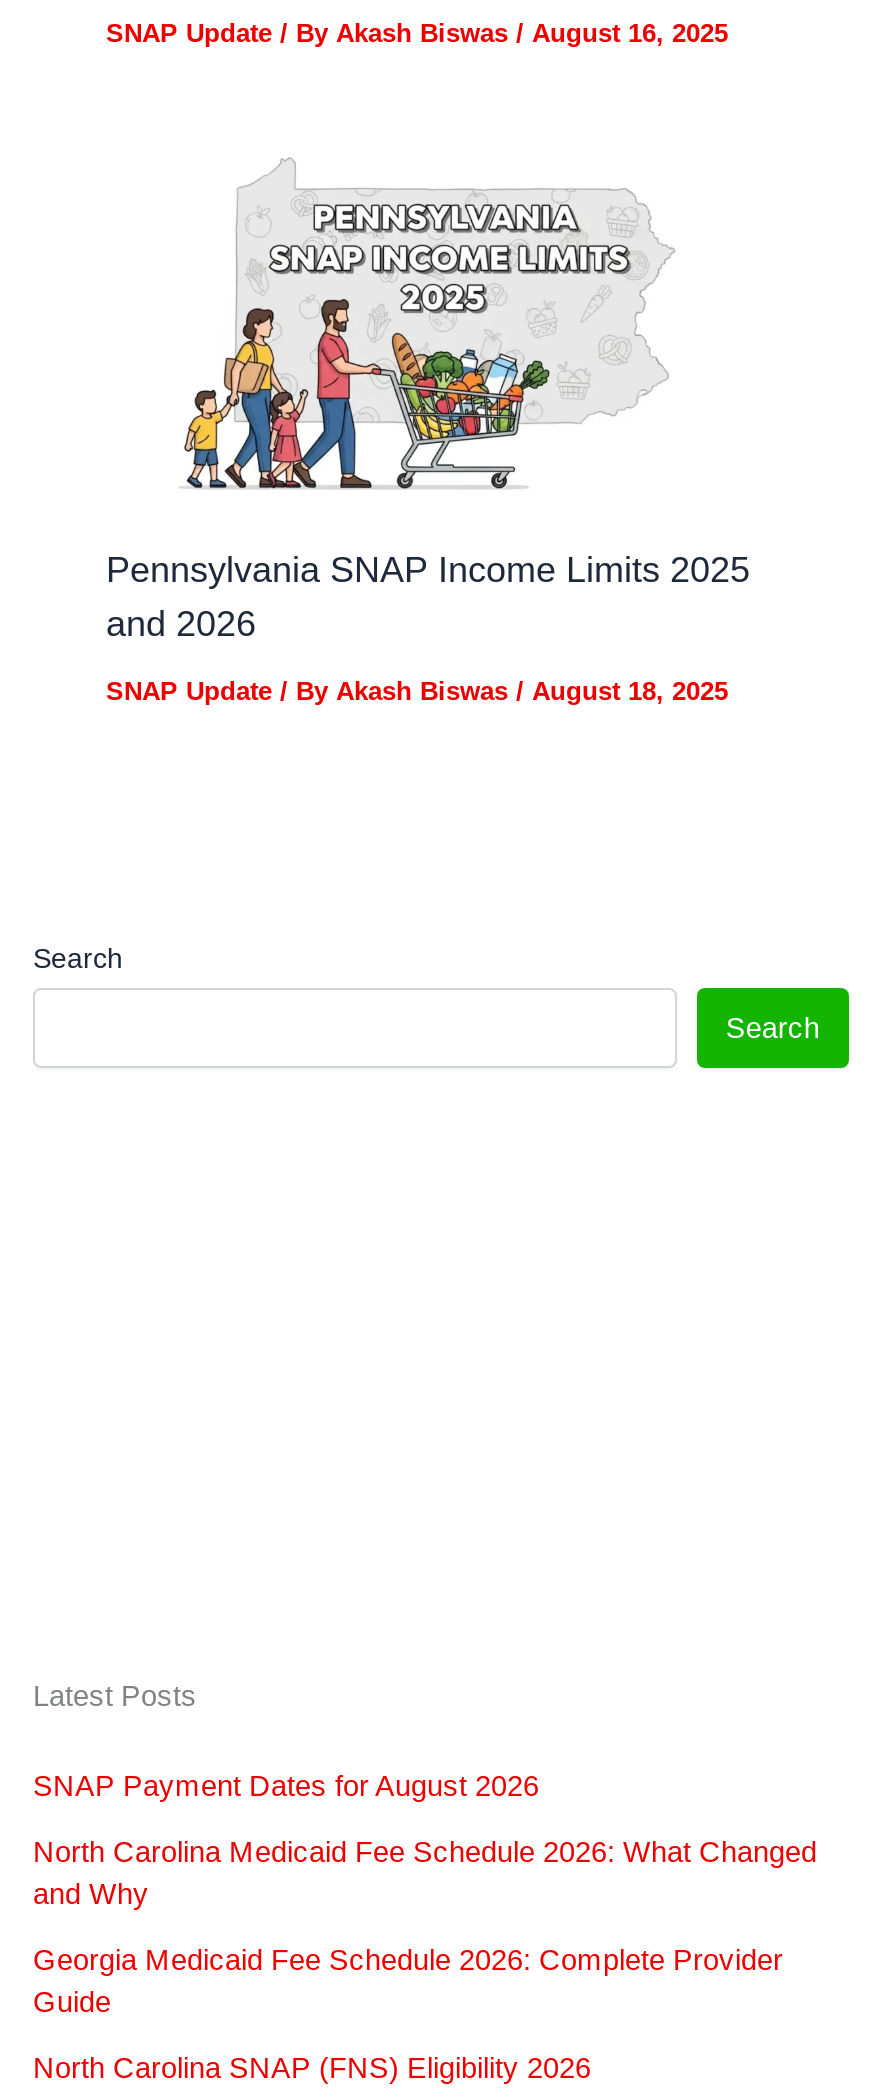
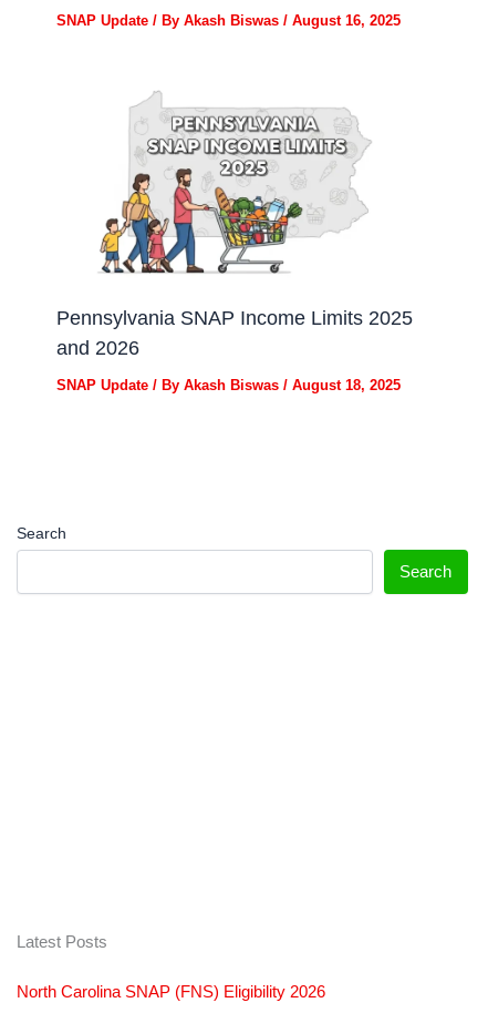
[33,1770,817,2018] SNAP Payment Dates for August 2026 | North Carolina Medicaid Fee Schedule 2026: What Changed | and Why | Georgia Medicaid Fee Schedule 2026: Complete Provider | Guide -> none

